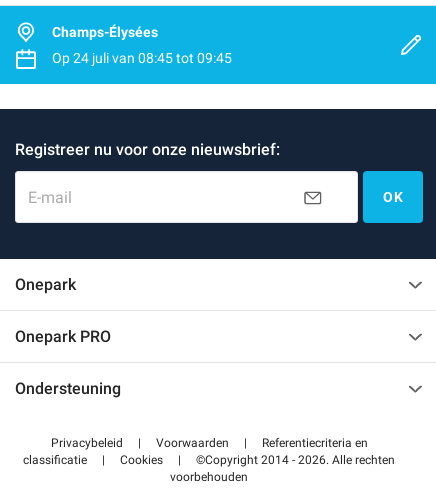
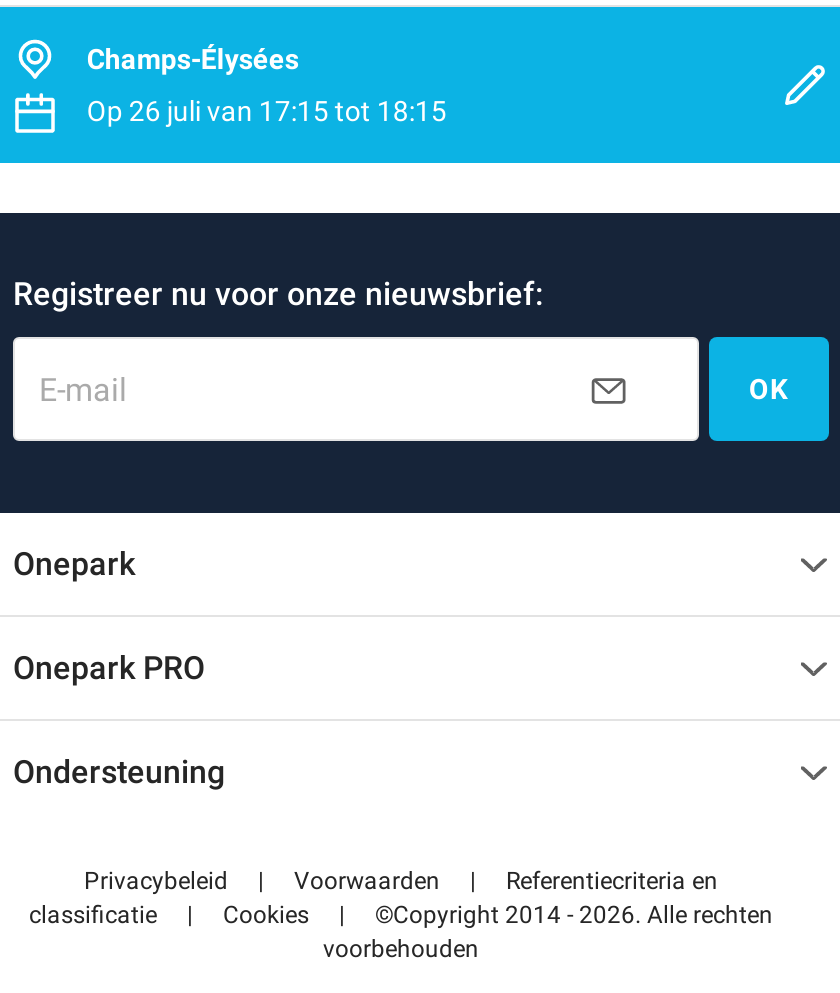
[52,50,232,66] Op 24 juli van 08:45 tot 09:45 -> [87,95,447,127] Op 26 juli van 17:15 tot 18:15

